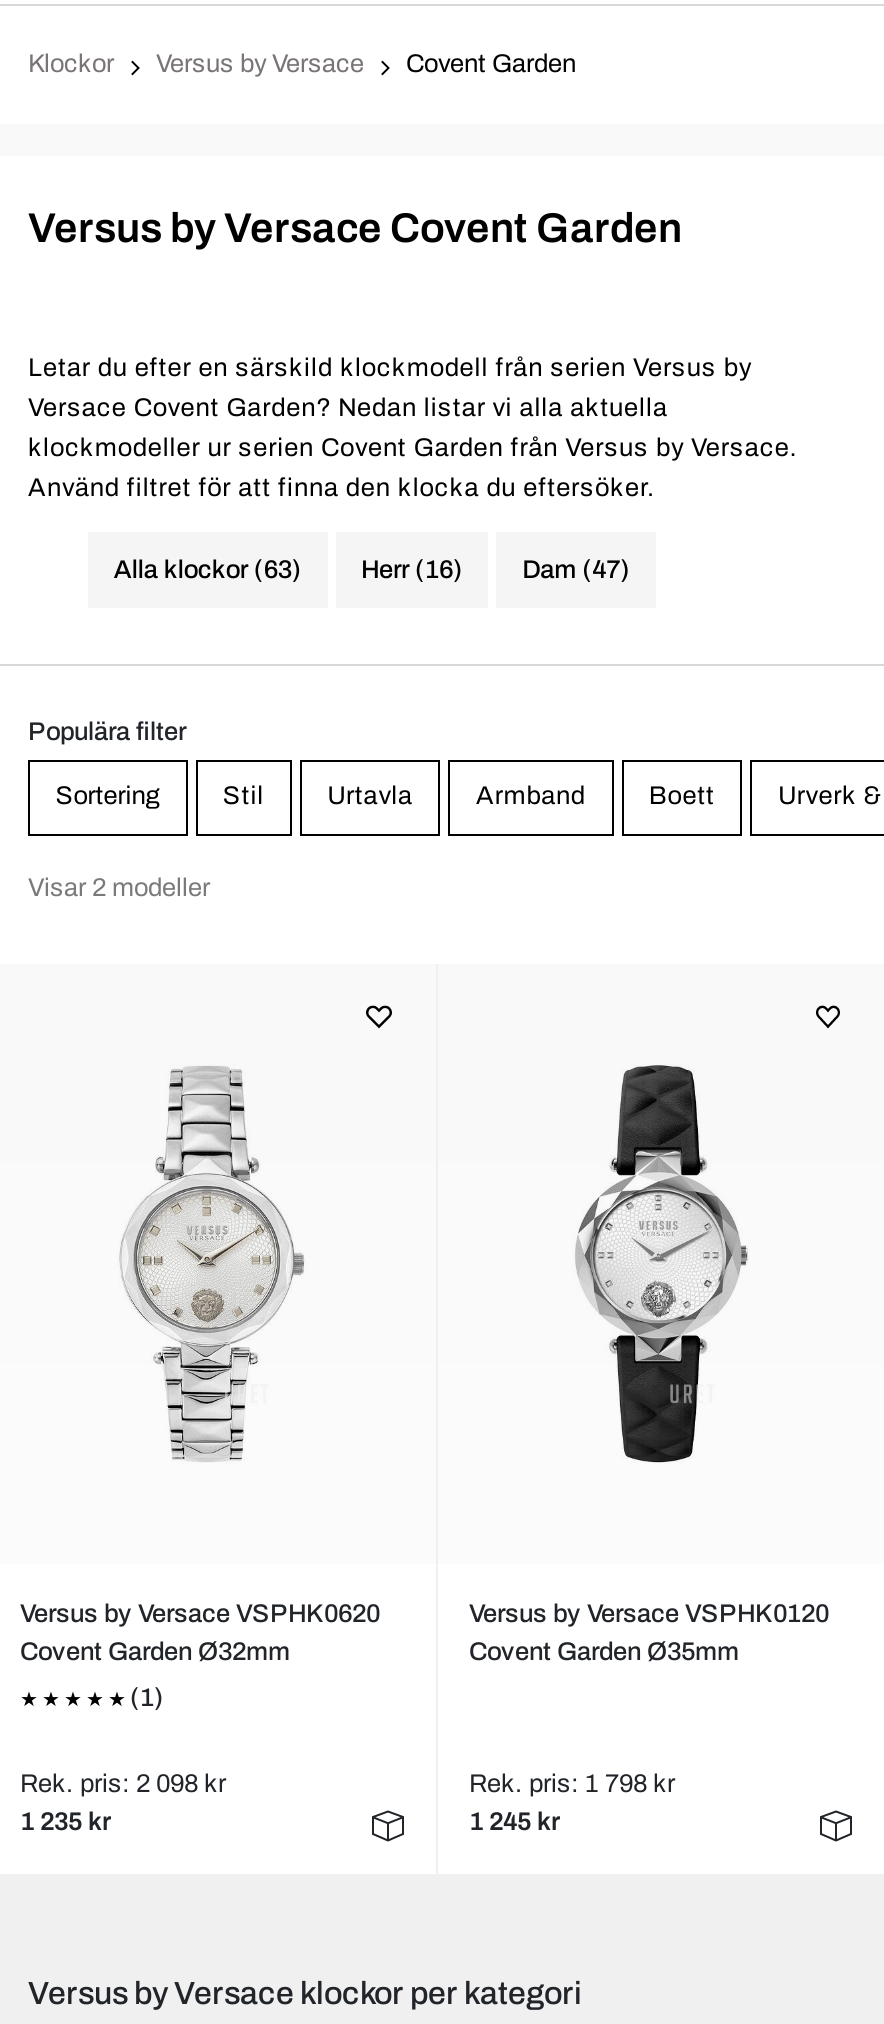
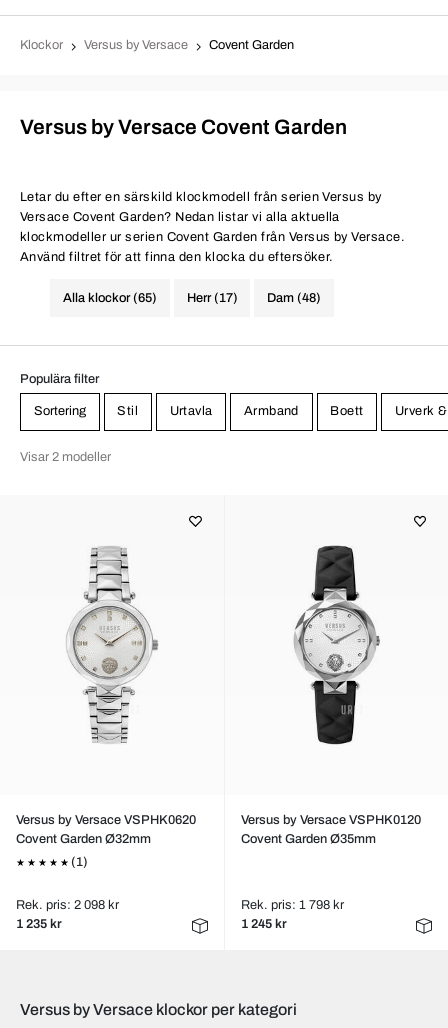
[114,556,302,584] Alla klockor (63) -> [63,291,157,305] Alla klockor (65)
[361,556,463,584] Herr (16) -> [186,291,237,305] Herr (17)
[522,556,630,584] Dam (47) -> [267,291,321,305] Dam (48)

